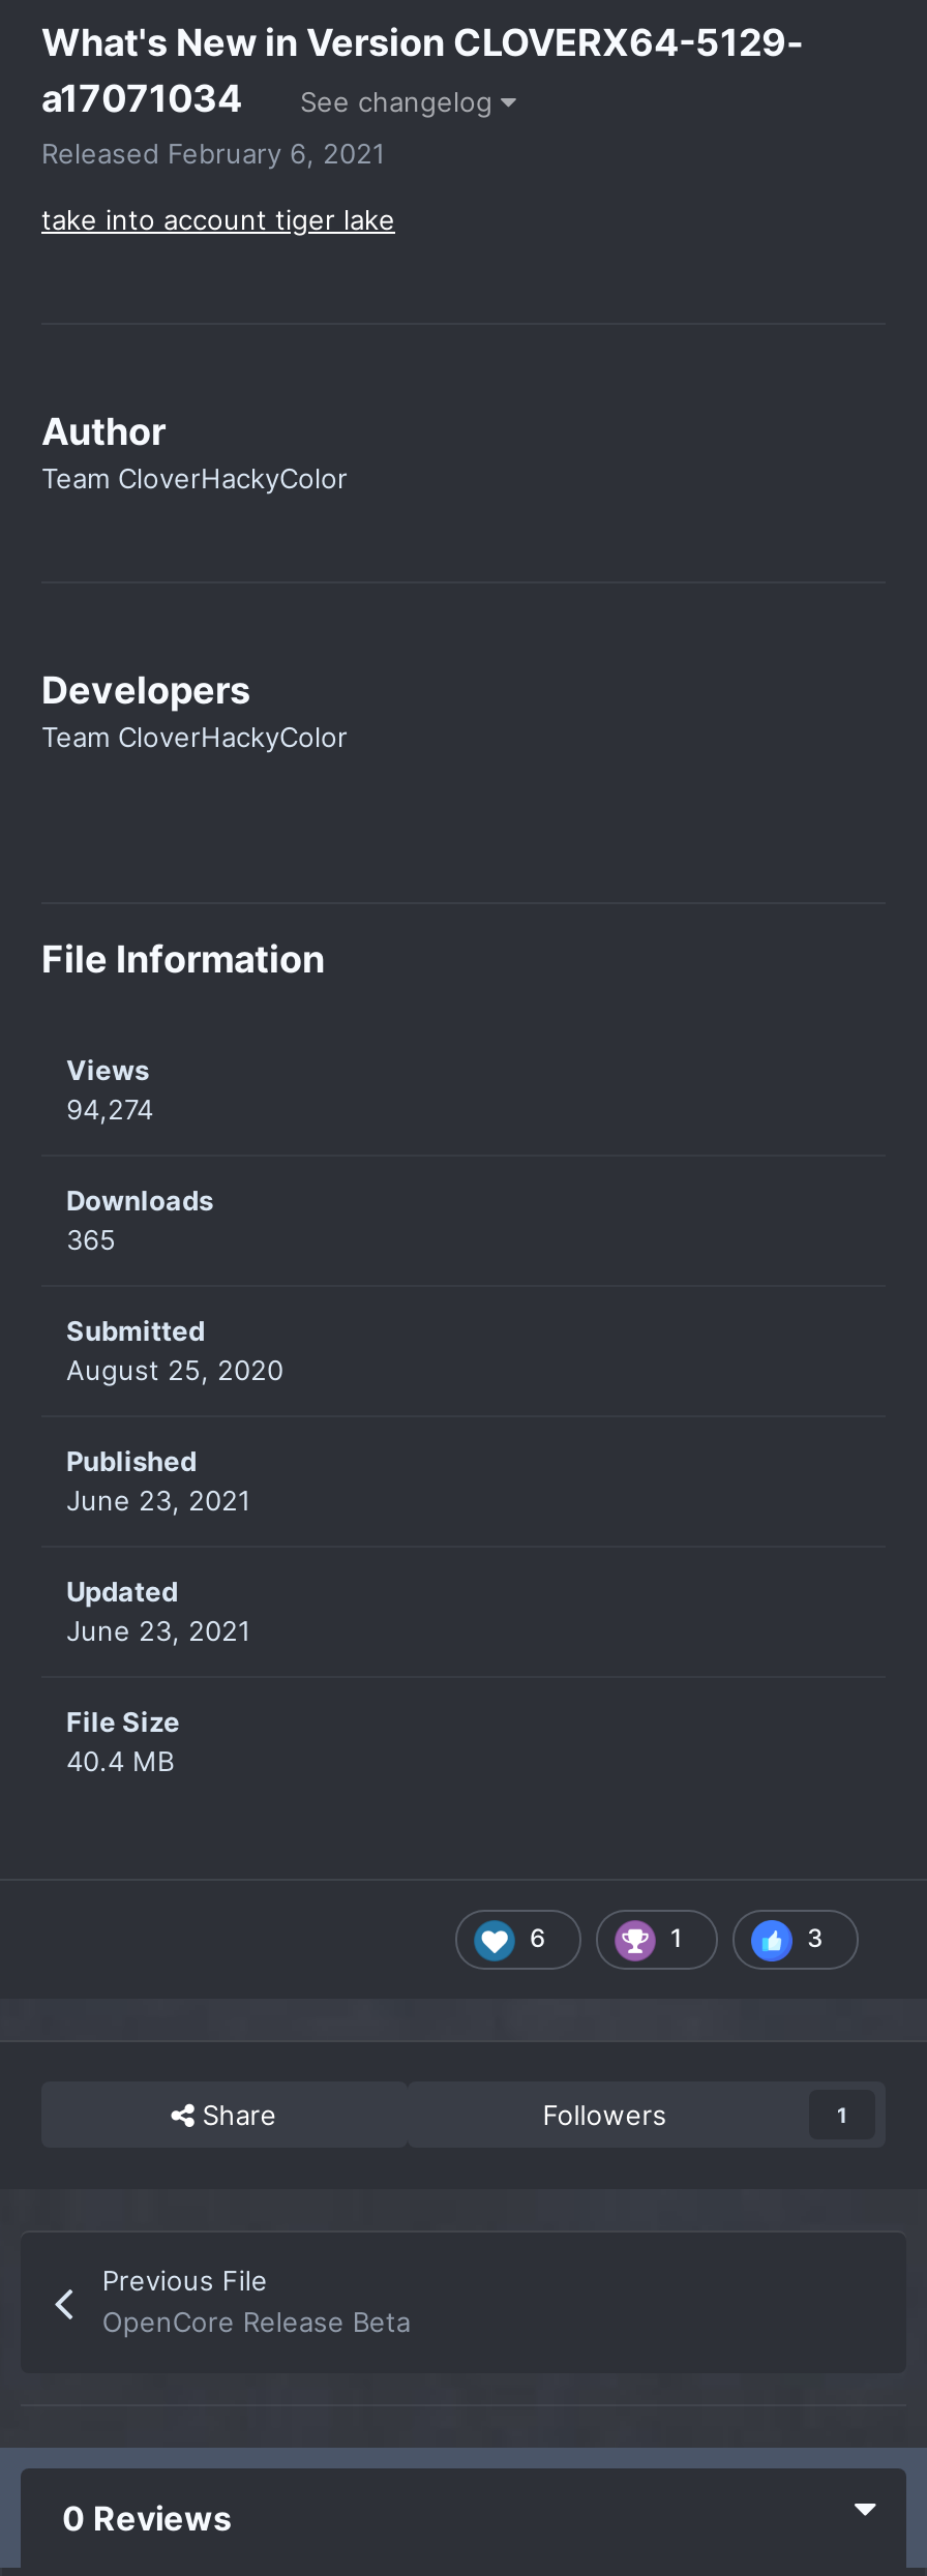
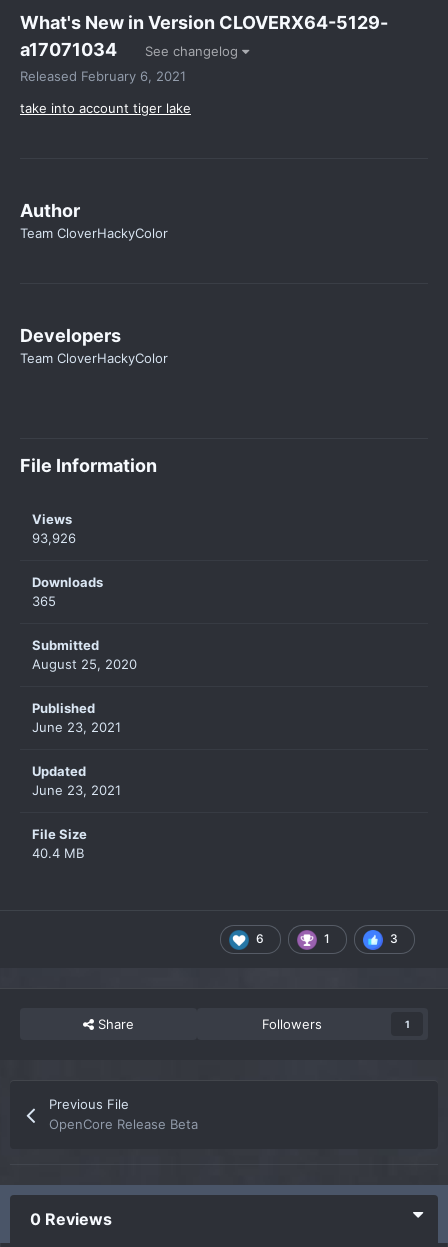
[66,1093,153,1126] 94,274 -> [32,530,76,546] 93,926

